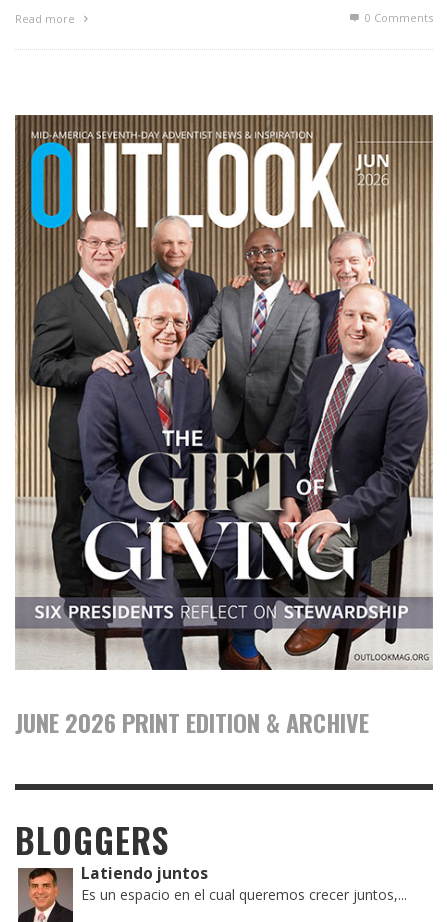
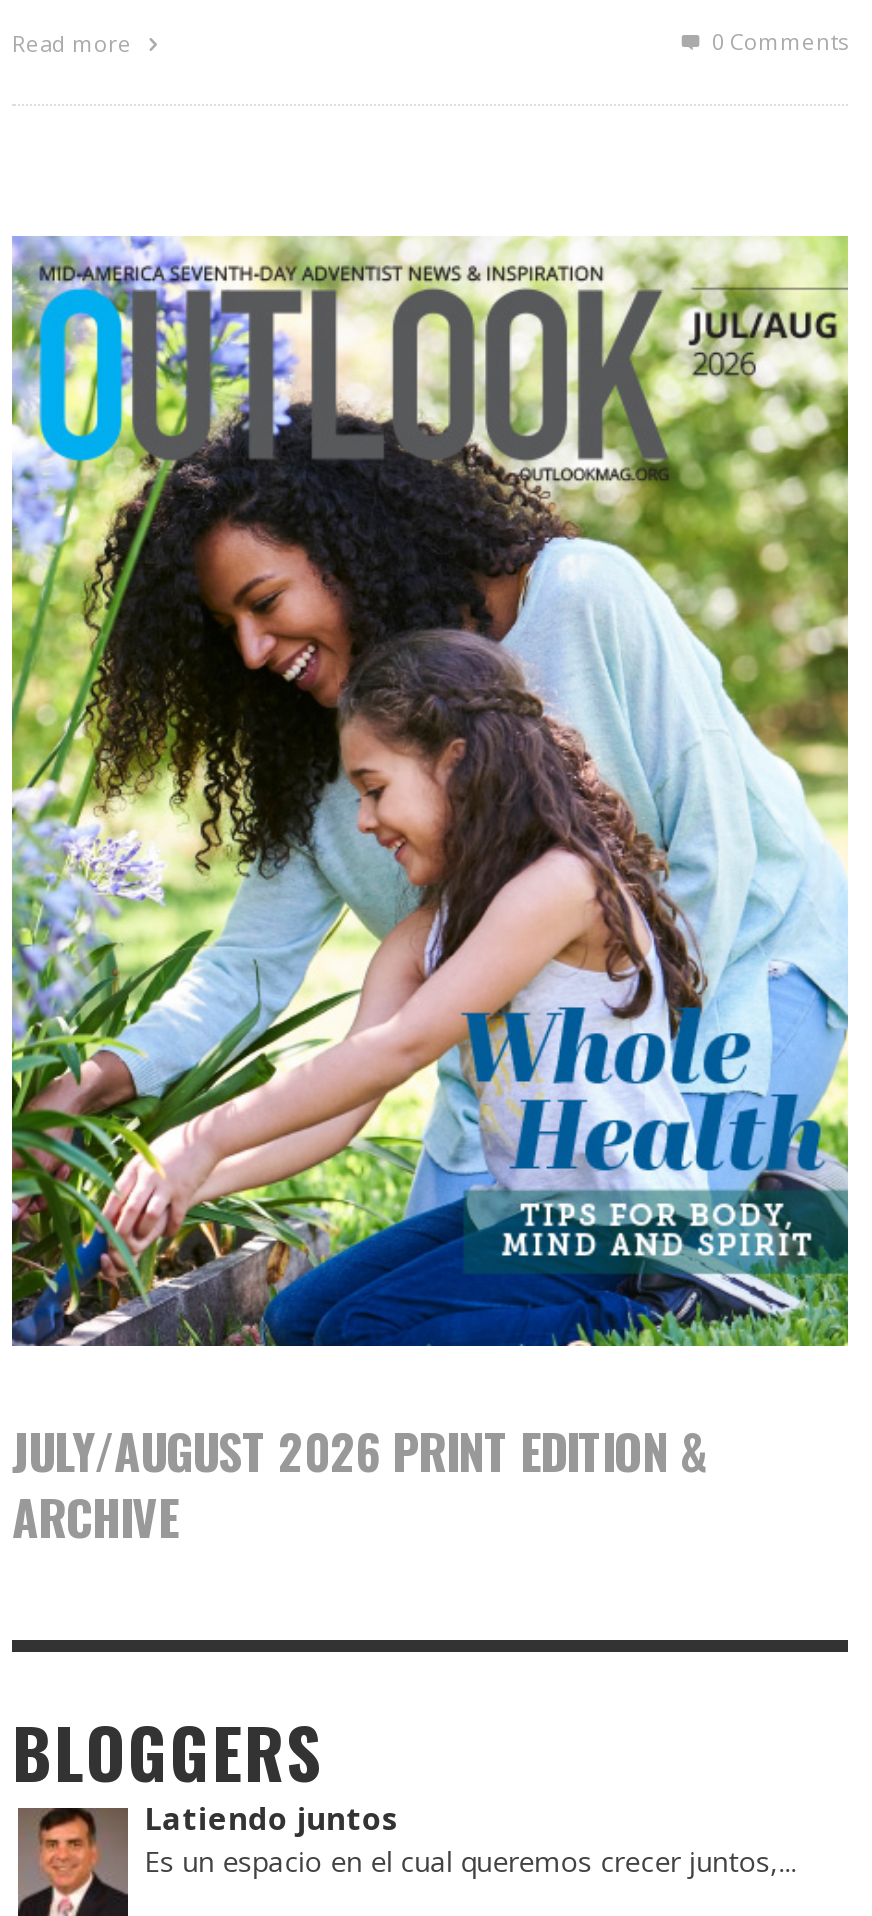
[14,114,433,740] [image] | JUNE 2026 PRINT EDITION & ARCHIVE -> [10,234,850,1552] [image] | JULY/AUGUST 2026 PRINT EDITION & | ARCHIVE

